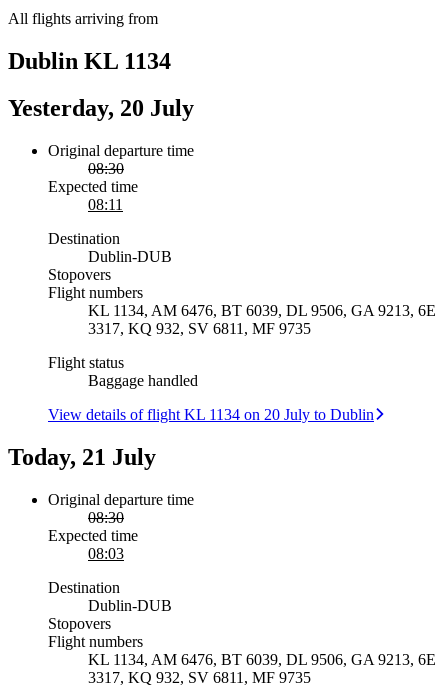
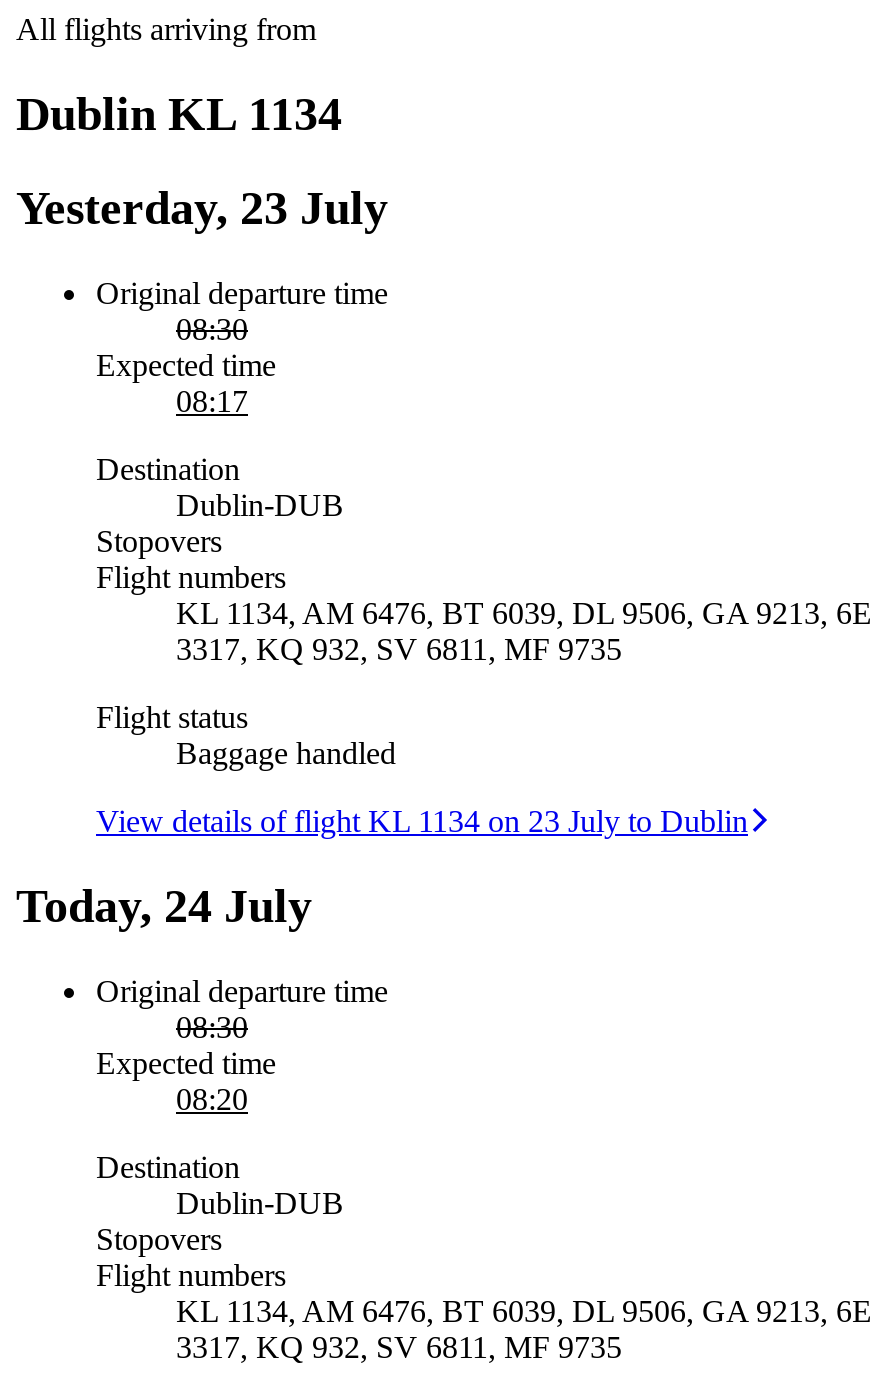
[8,95,194,121] Yesterday, 20 July -> [16,182,388,234] Yesterday, 23 July
[88,196,123,213] 08:11 -> [176,383,248,417] 08:17
[48,406,374,423] View details of flight KL 1134 on 20 July to Dublin -> [96,803,748,837] View details of flight KL 1134 on 23 July to Dublin
[8,444,156,470] Today, 21 July -> [16,879,312,931] Today, 24 July
[88,544,124,561] 08:03 -> [176,1081,248,1115] 08:20

